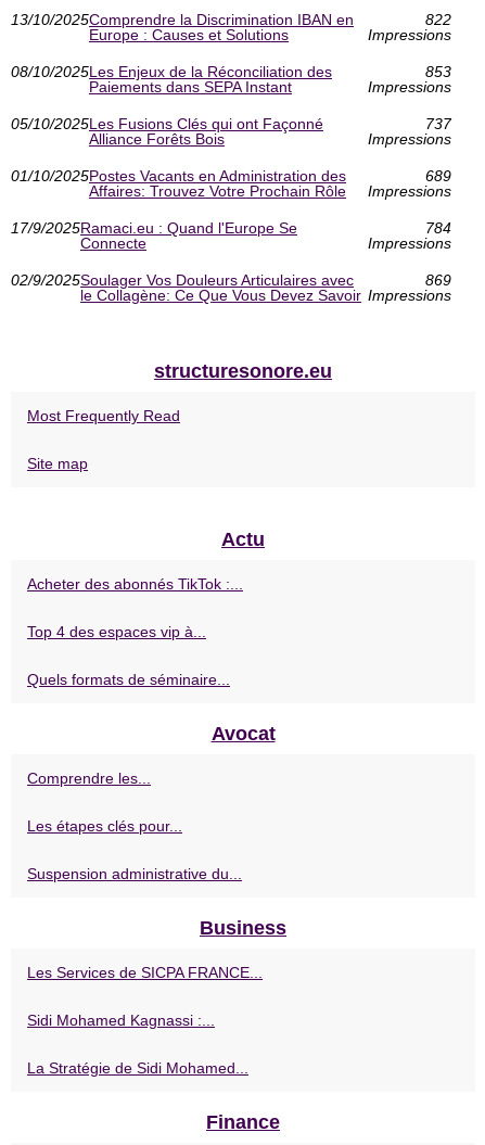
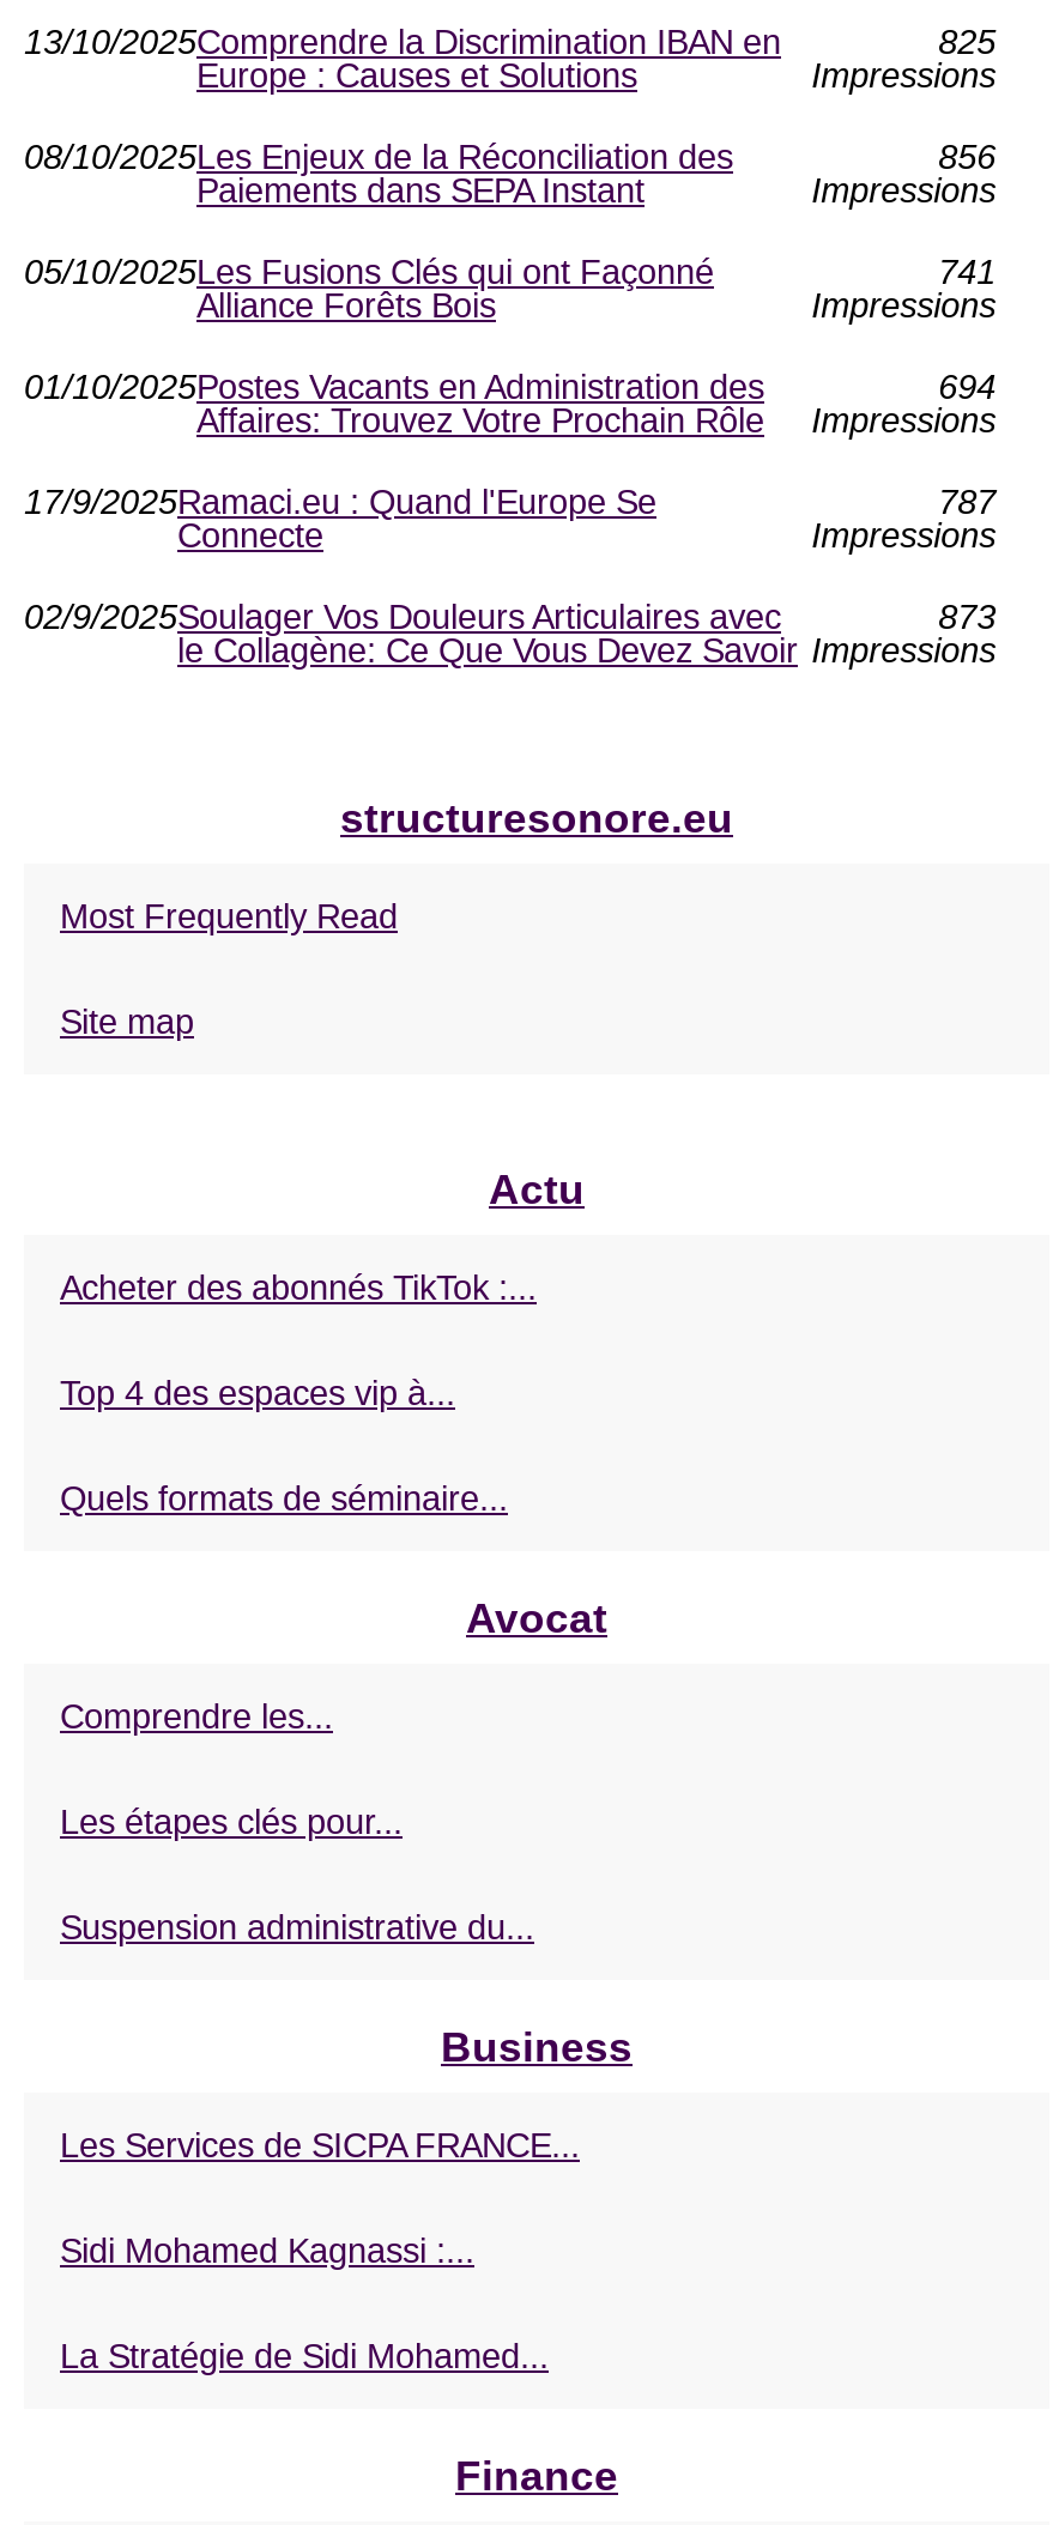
[425,11,451,29] 822 -> [938,23,996,62] 825
[425,63,451,81] 853 -> [938,138,996,177] 856
[425,115,451,133] 737 -> [938,253,996,292] 741
[425,167,451,185] 689 -> [938,368,996,407] 694
[425,220,451,237] 784 -> [938,483,996,522] 787
[425,272,451,289] 869 -> [938,598,996,637] 873

